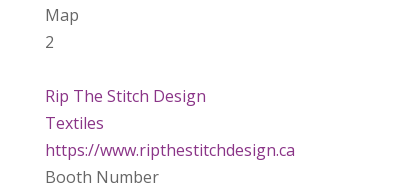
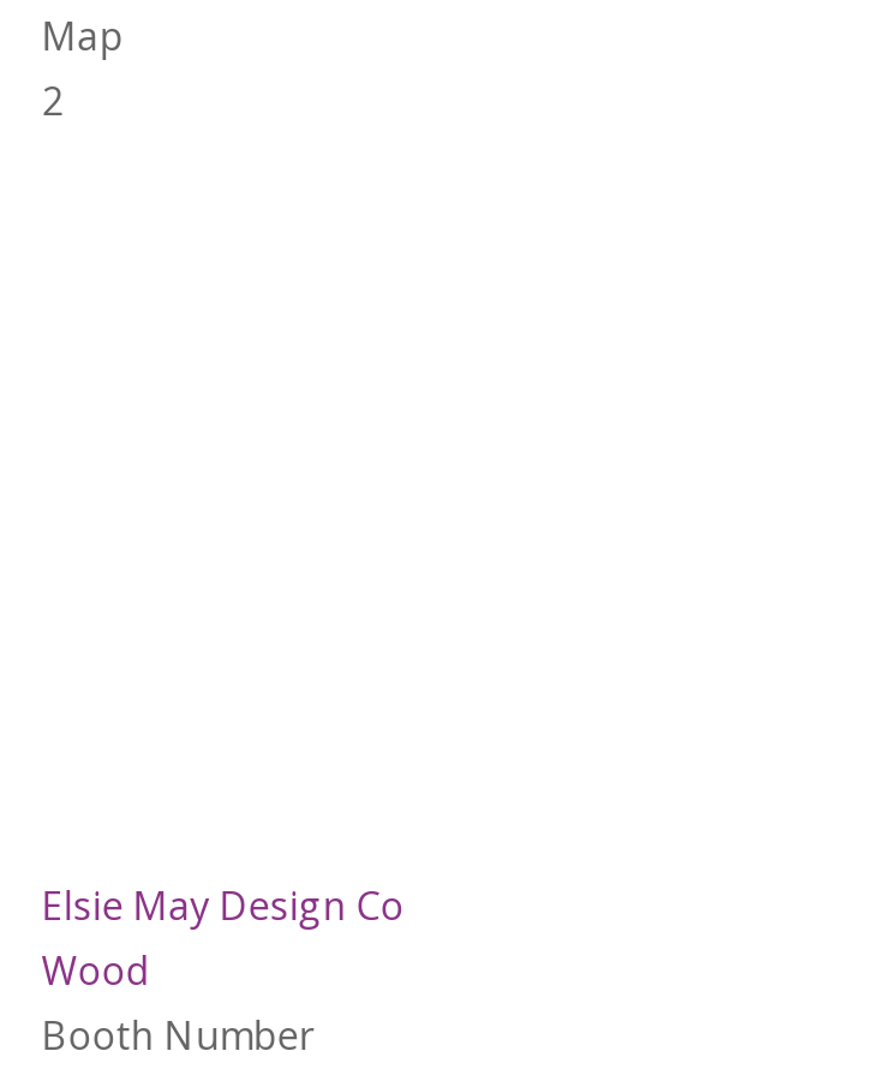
[45,85,295,161] Rip The Stitch Design | Textiles | https://www.ripthestitchdesign.ca -> [42,879,404,996] Elsie May Design Co | Wood

